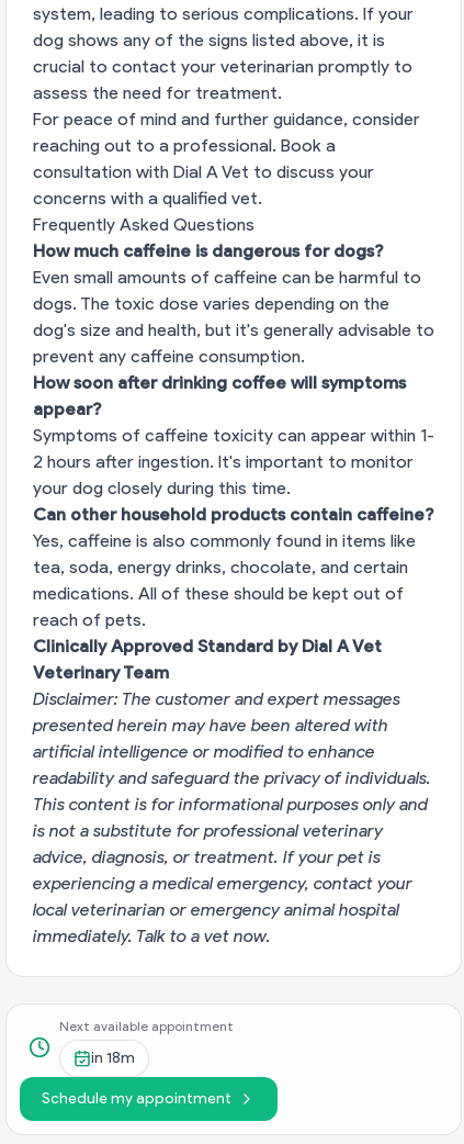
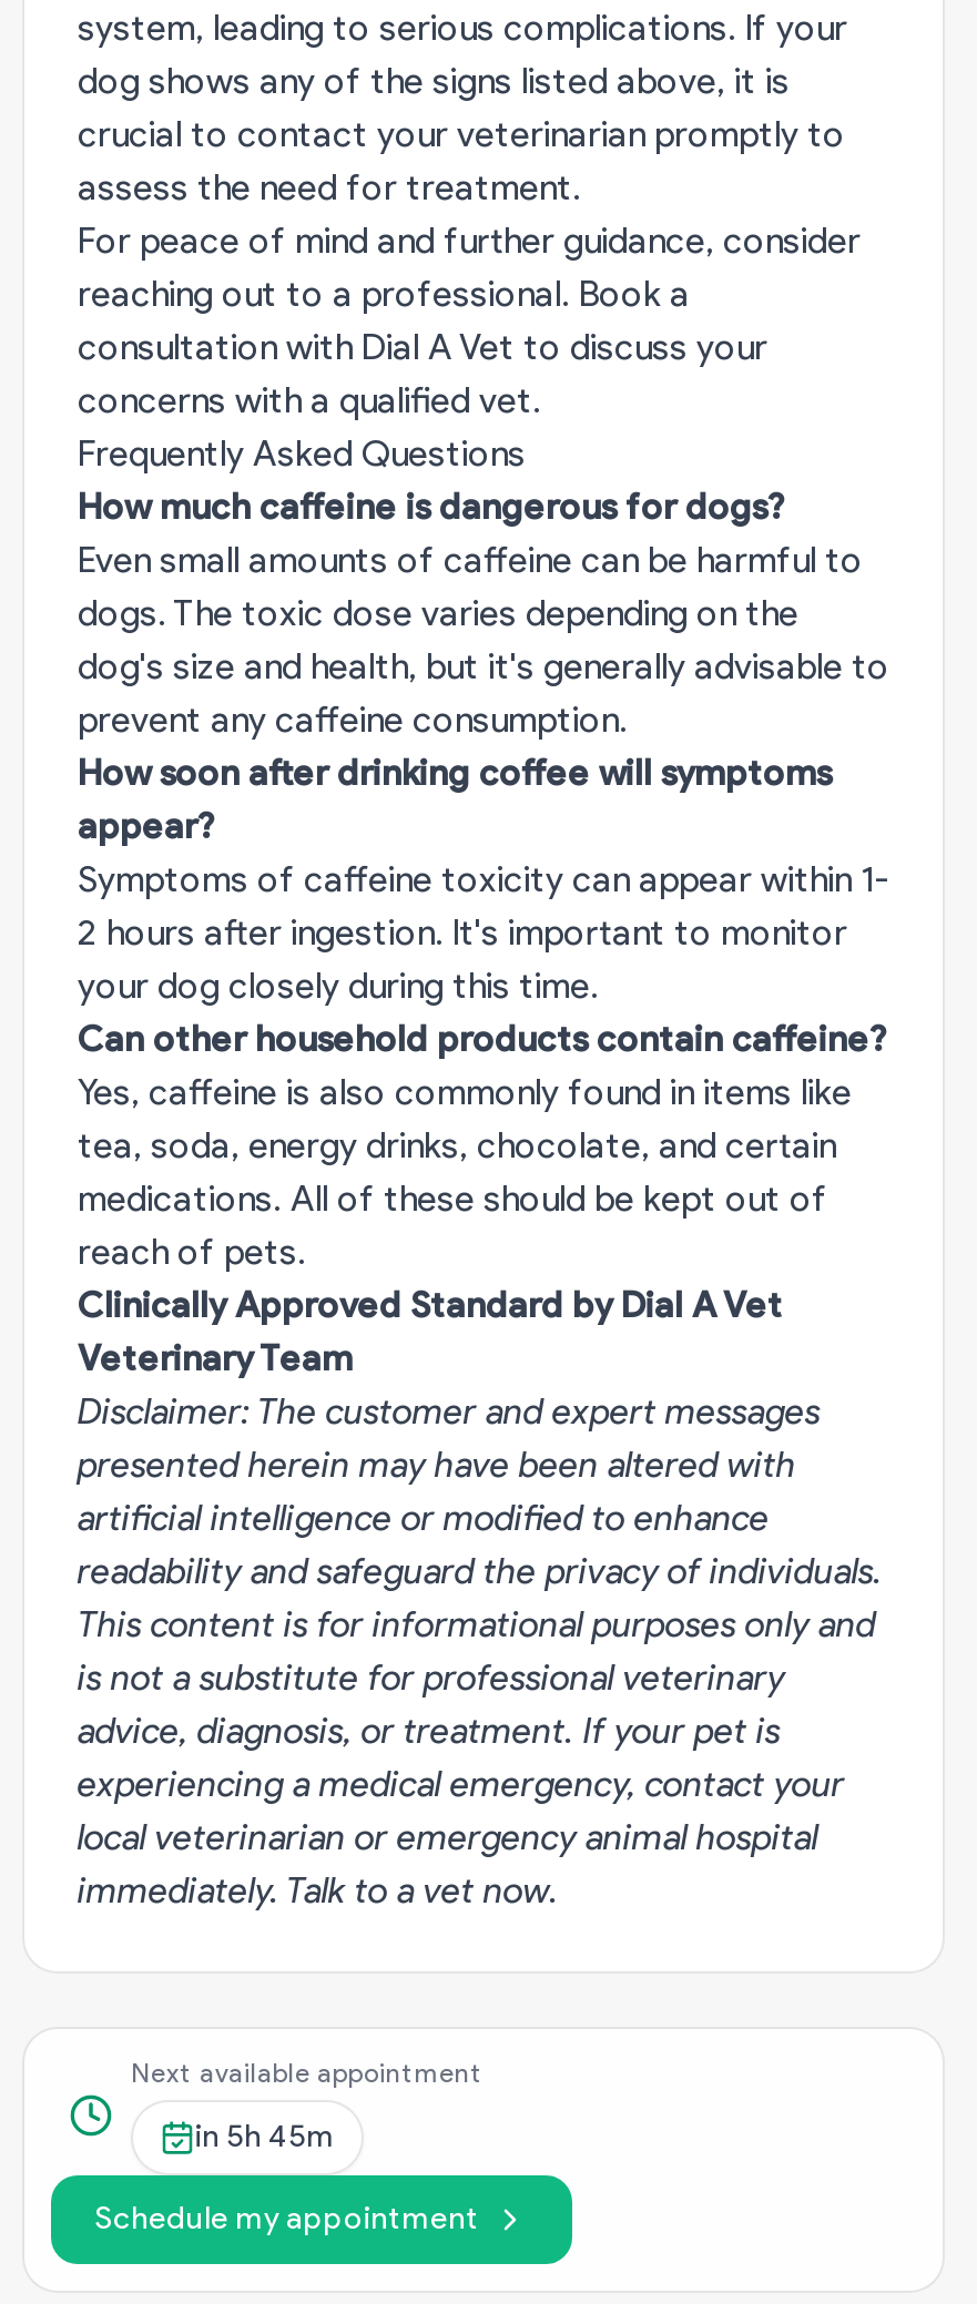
[91,1048,135,1067] in 18m -> [195,2118,335,2155] in 5h 45m

